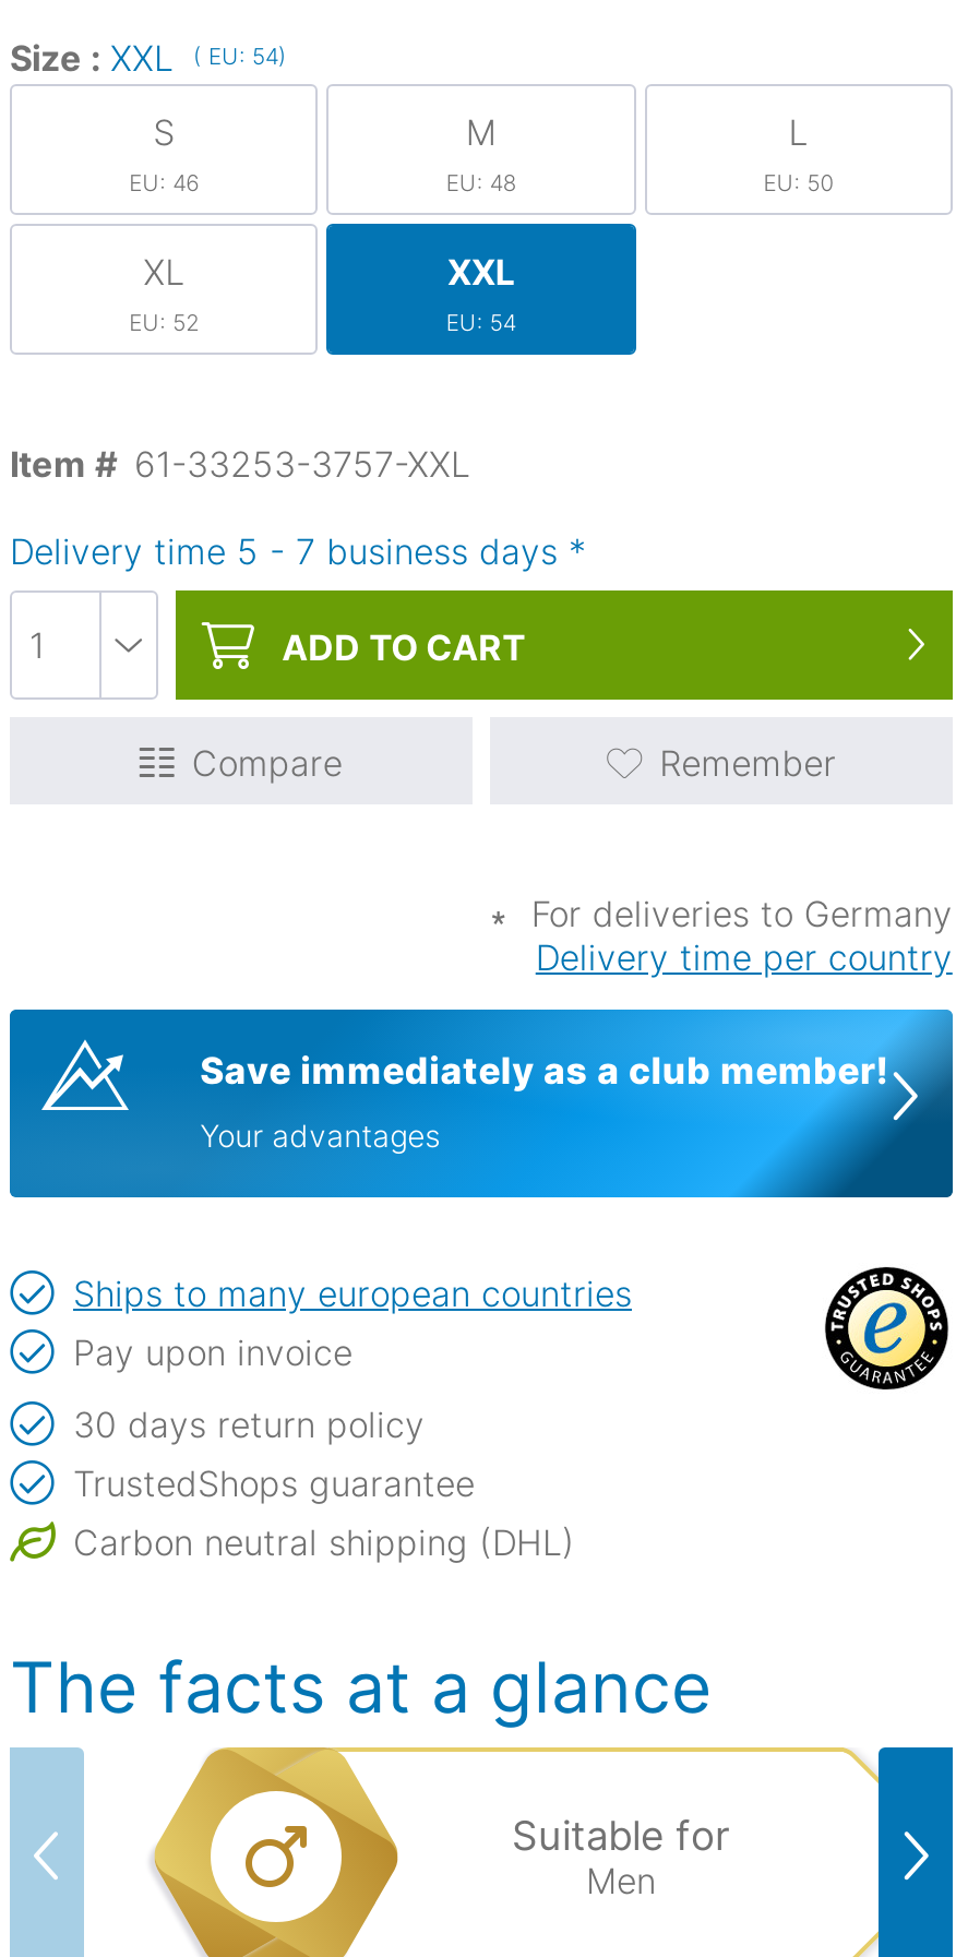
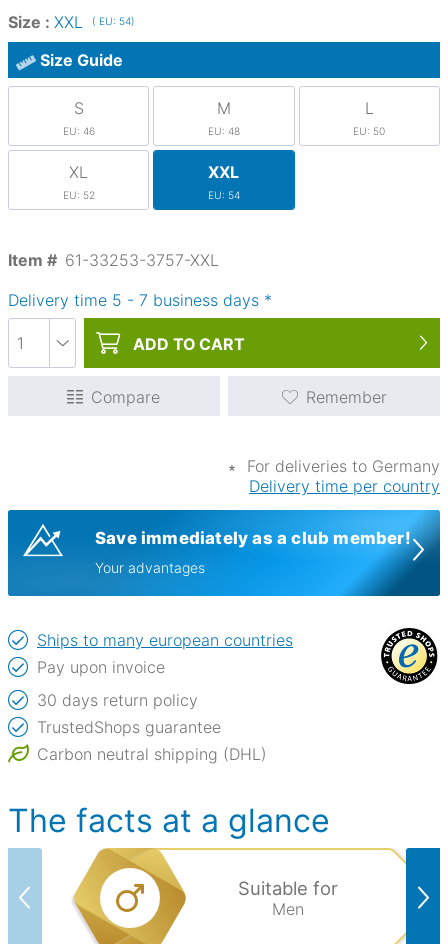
none -> [40,50,123,70] Size Guide

